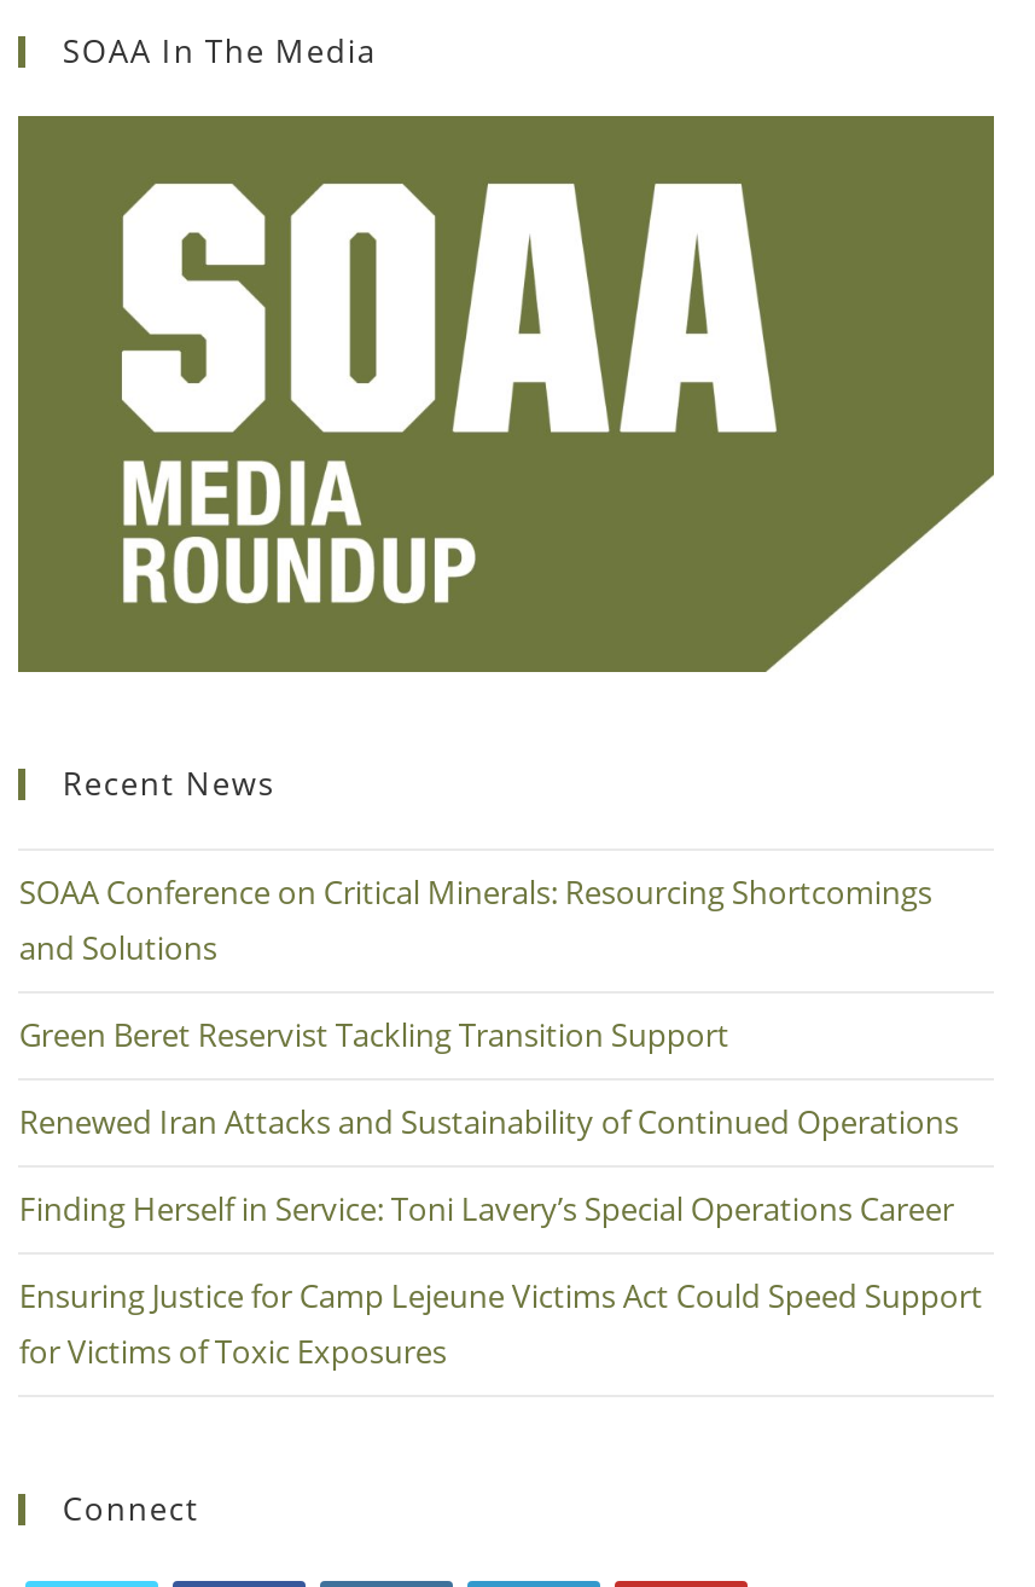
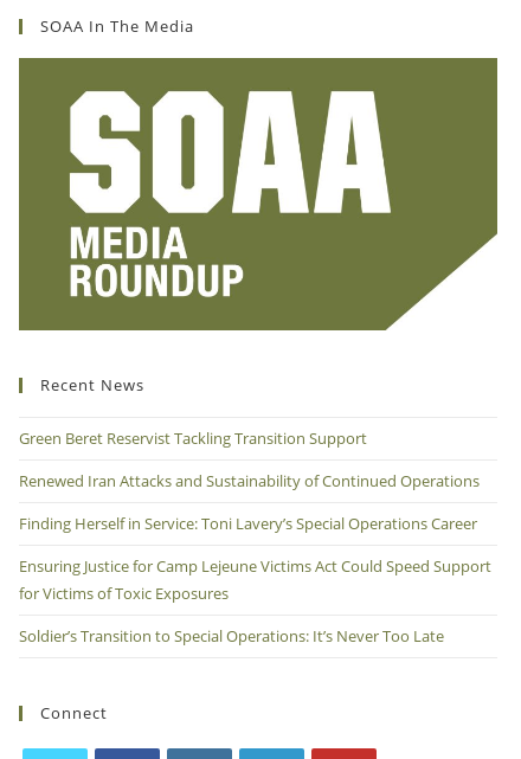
[19,870,932,969] SOAA Conference on Critical Minerals: Resourcing Shortcomings | and Solutions -> none
moved [19,1012,983,1373] -> [19,427,492,604]: Green Beret Reservist Tackling Transition Support | Renewed Iran Attacks and Sustainability of Continued Operations | Finding Herself in Service: Toni Lavery’s Special Operations Career | Ensuring Justice for Camp Lejeune Victims Act Could Speed Support | for Victims of Toxic Exposures
none -> [19,625,445,646] Soldier’s Transition to Special Operations: It’s Never Too Late

